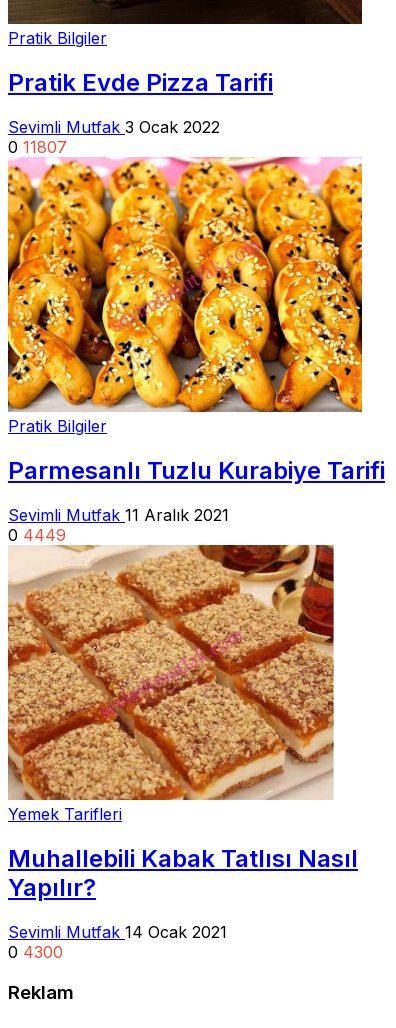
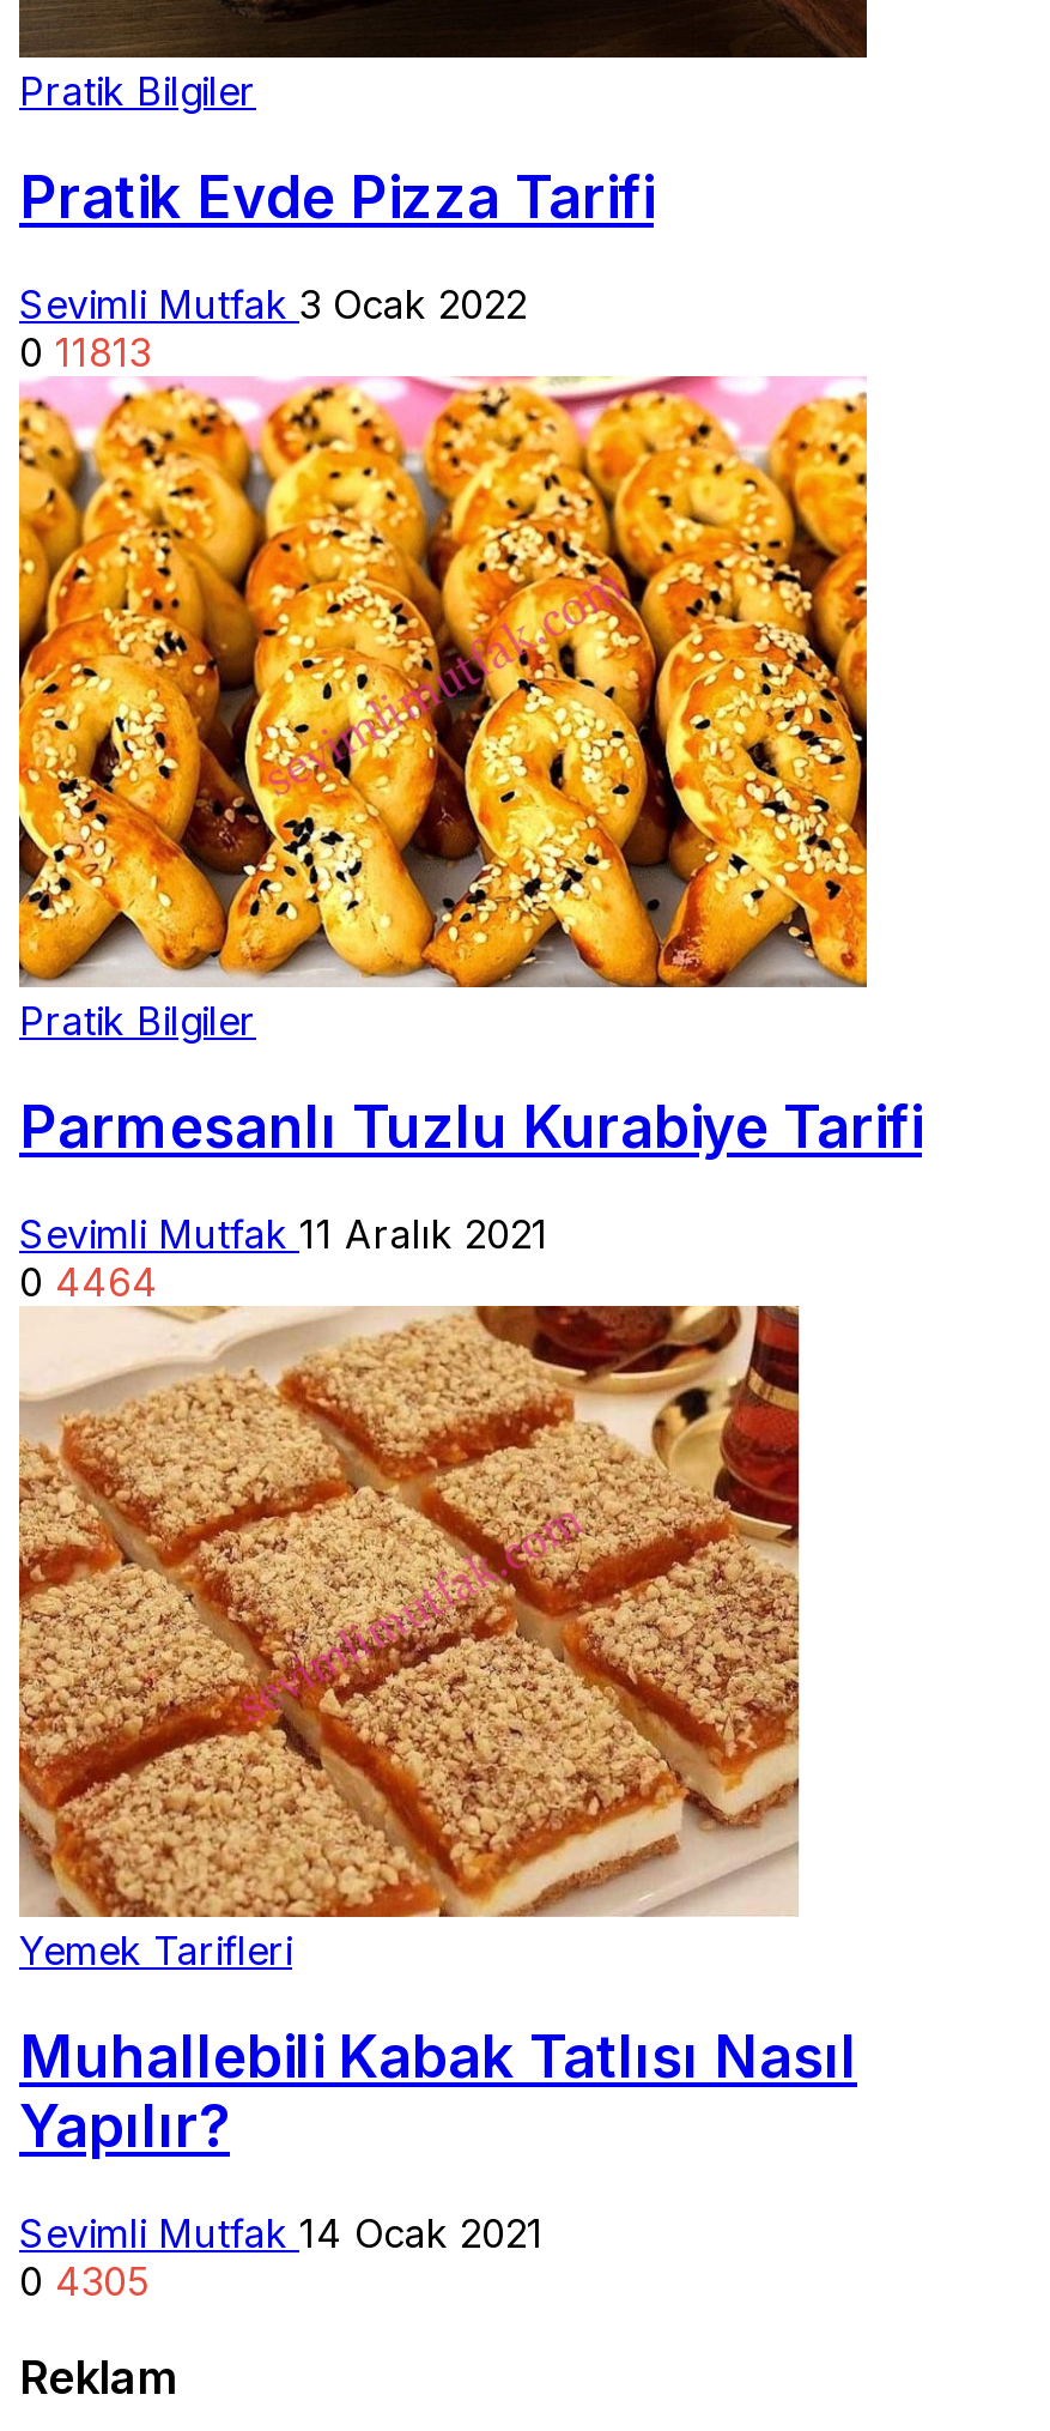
[8,137,67,157] 0 11807 -> [19,329,151,377] 0 11813
[8,525,66,545] 0 4449 -> [19,1258,158,1306] 0 4464
[8,942,63,962] 0 4300 -> [19,2257,148,2305] 0 4305

